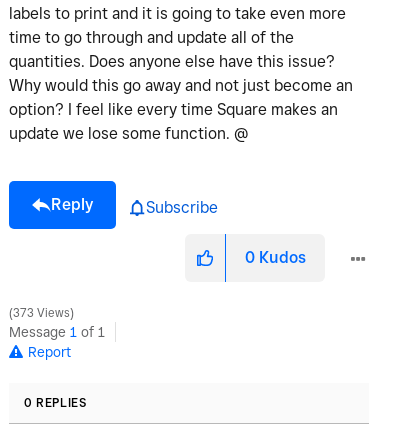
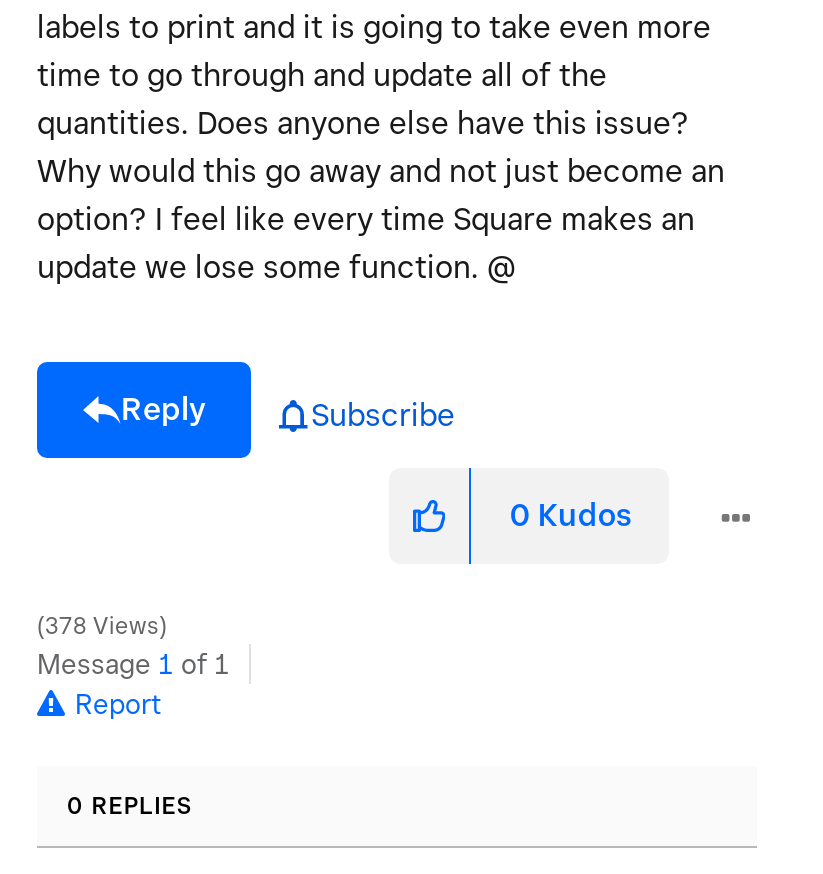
[10,306,73,320] 373 Views -> [39,612,165,640] 378 Views

